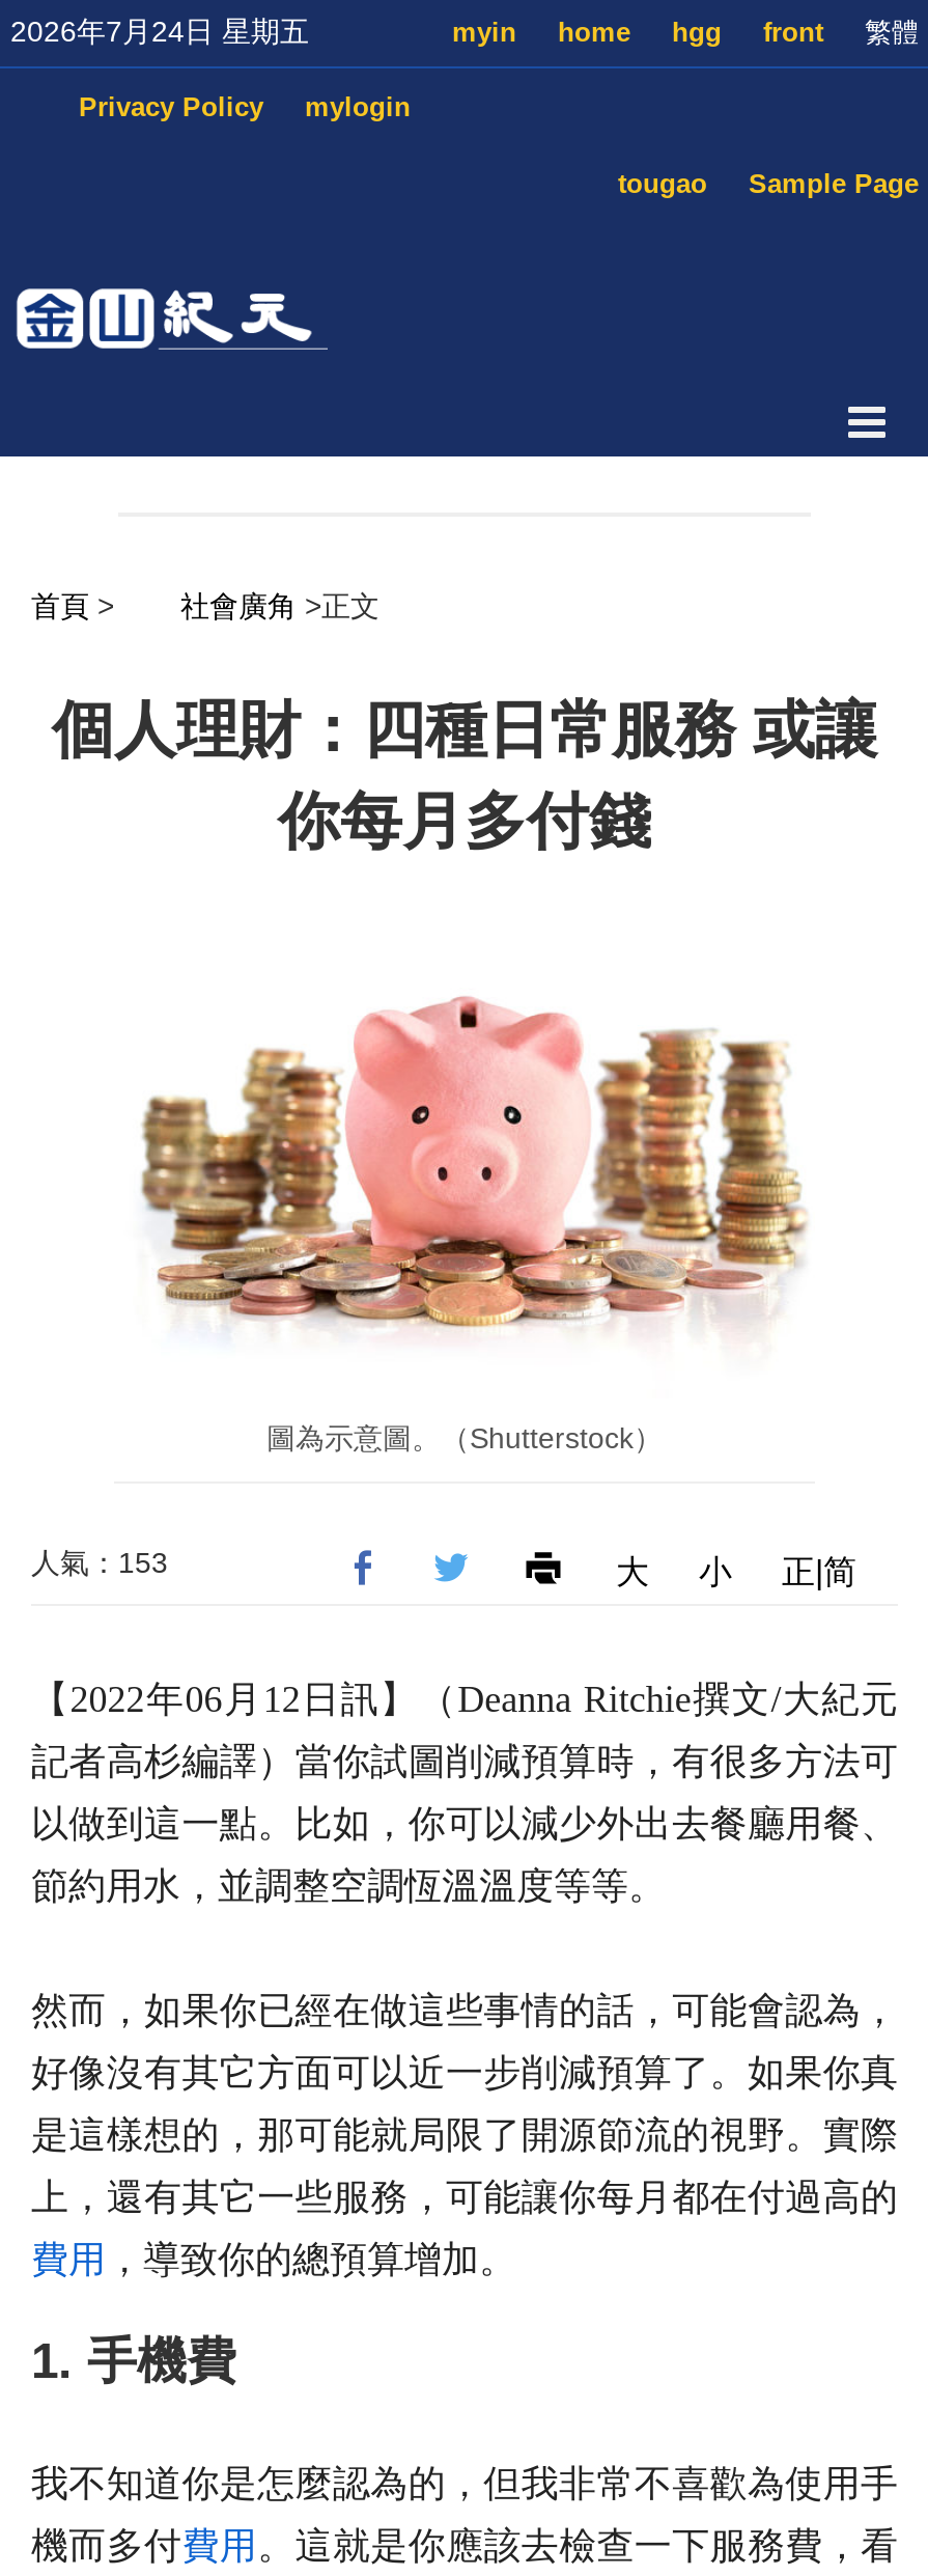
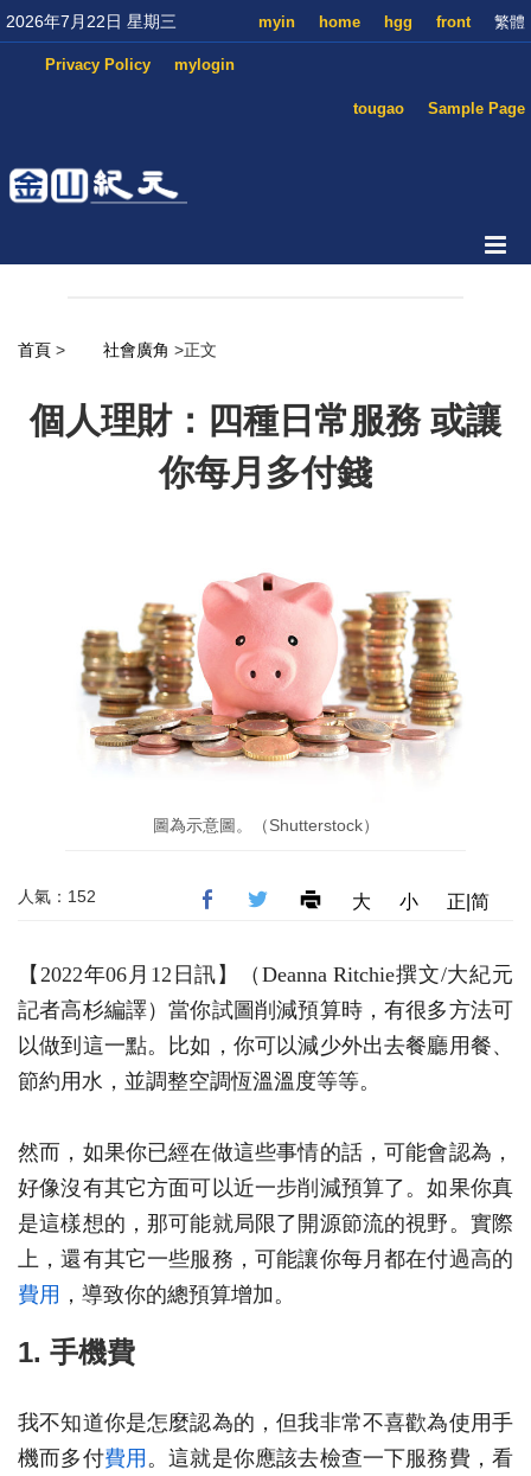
[10,15,309,48] 2026年7月24日 星期五 -> [6,12,177,31] 2026年7月22日 星期三
[31,1546,168,1580] 人氣：153 -> [18,887,96,906] 人氣：152

